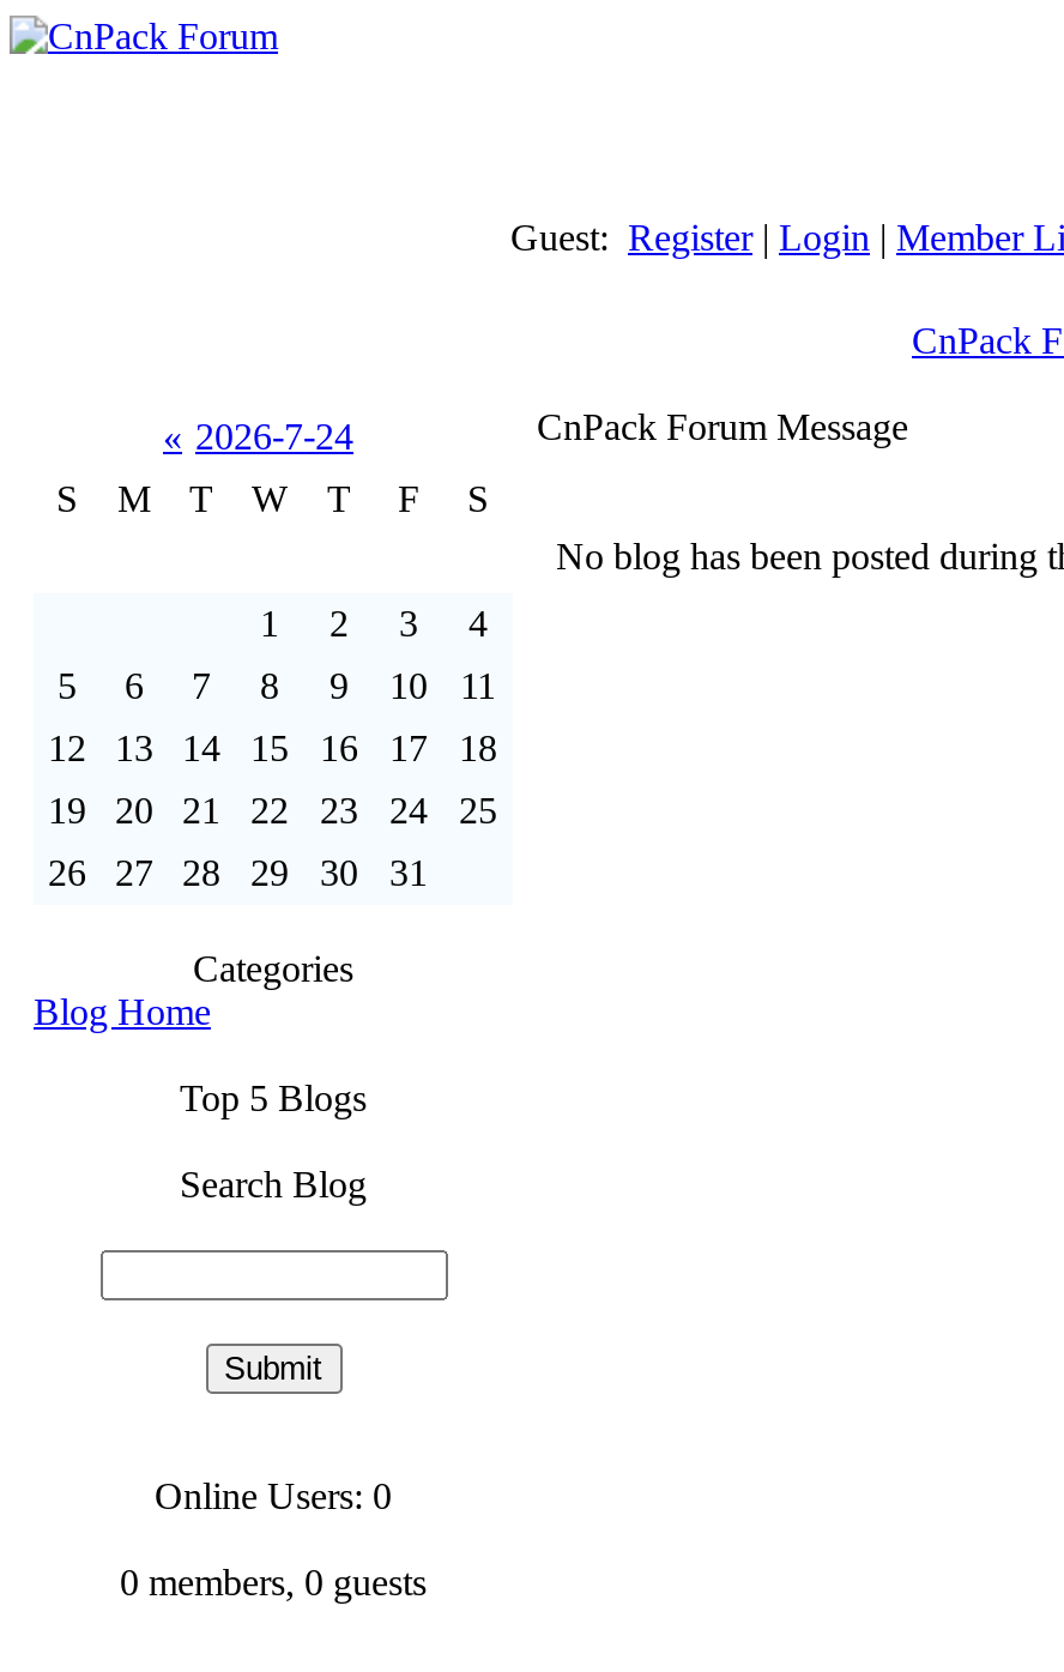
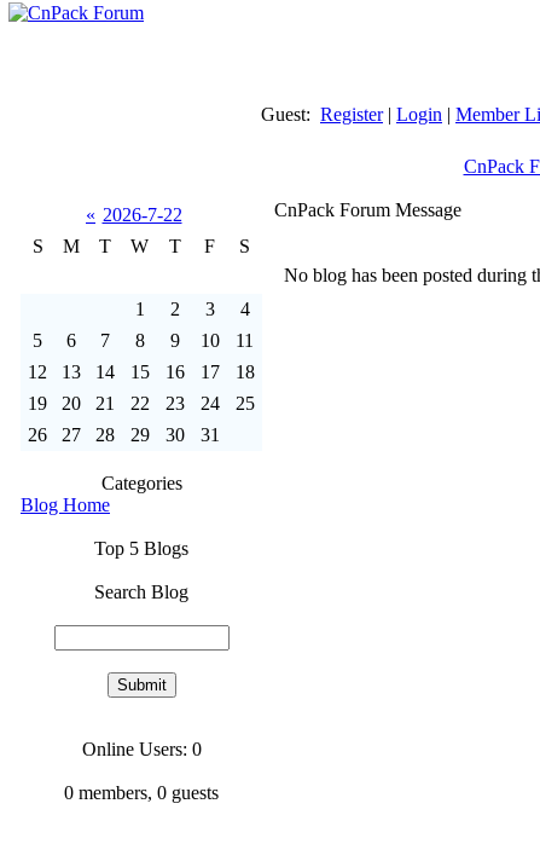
[163,416,353,457] « 2026-7-24 -> [86,204,182,225] « 2026-7-22

